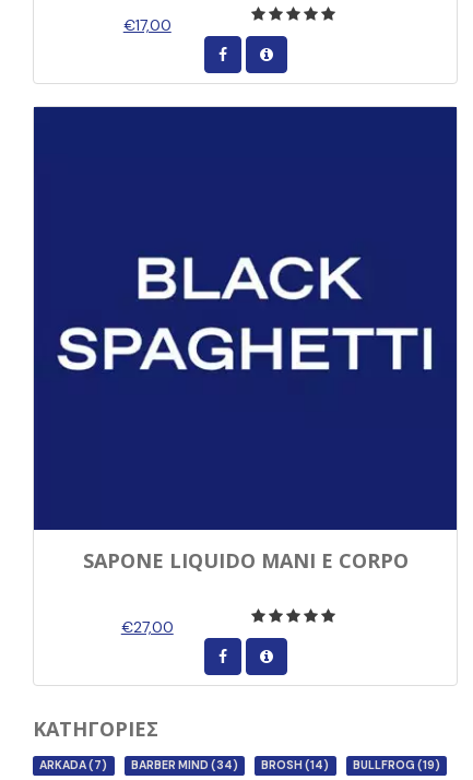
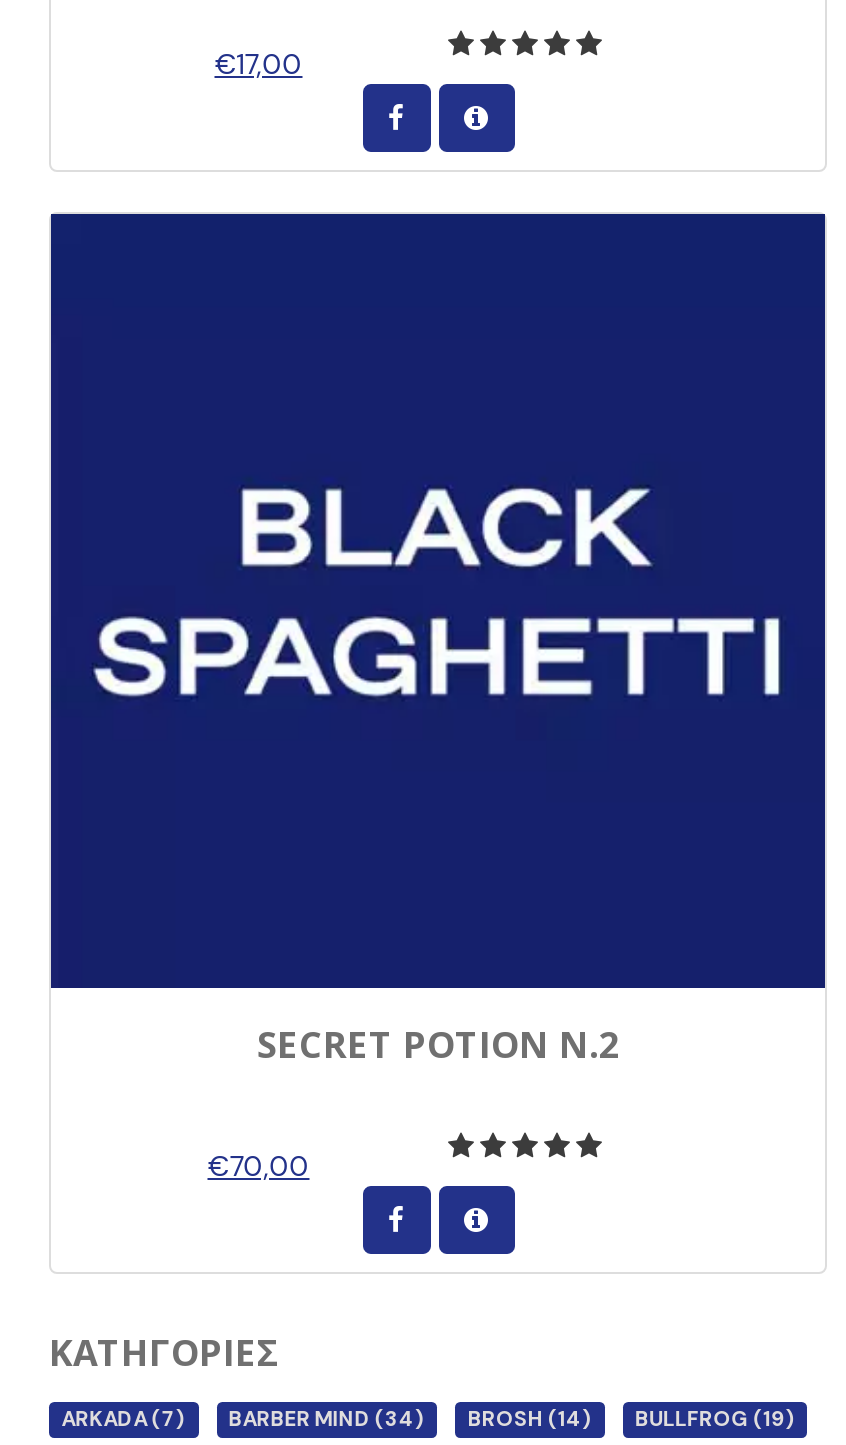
[82,547,408,574] SAPONE LIQUIDO MANI E CORPO -> [257,1020,619,1068] SECRET POTION N.2
[121,617,173,637] €27,00 -> [207,1148,309,1184] €70,00

